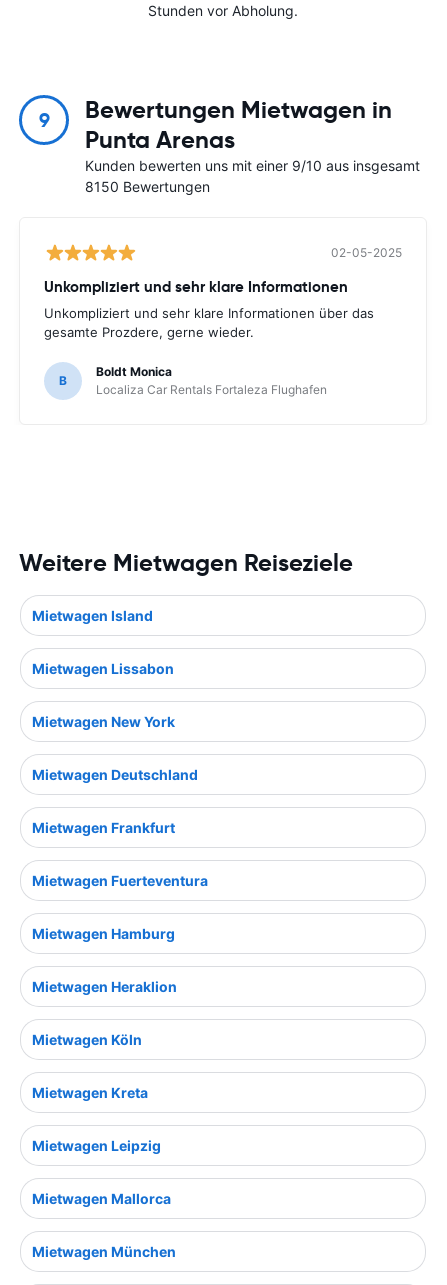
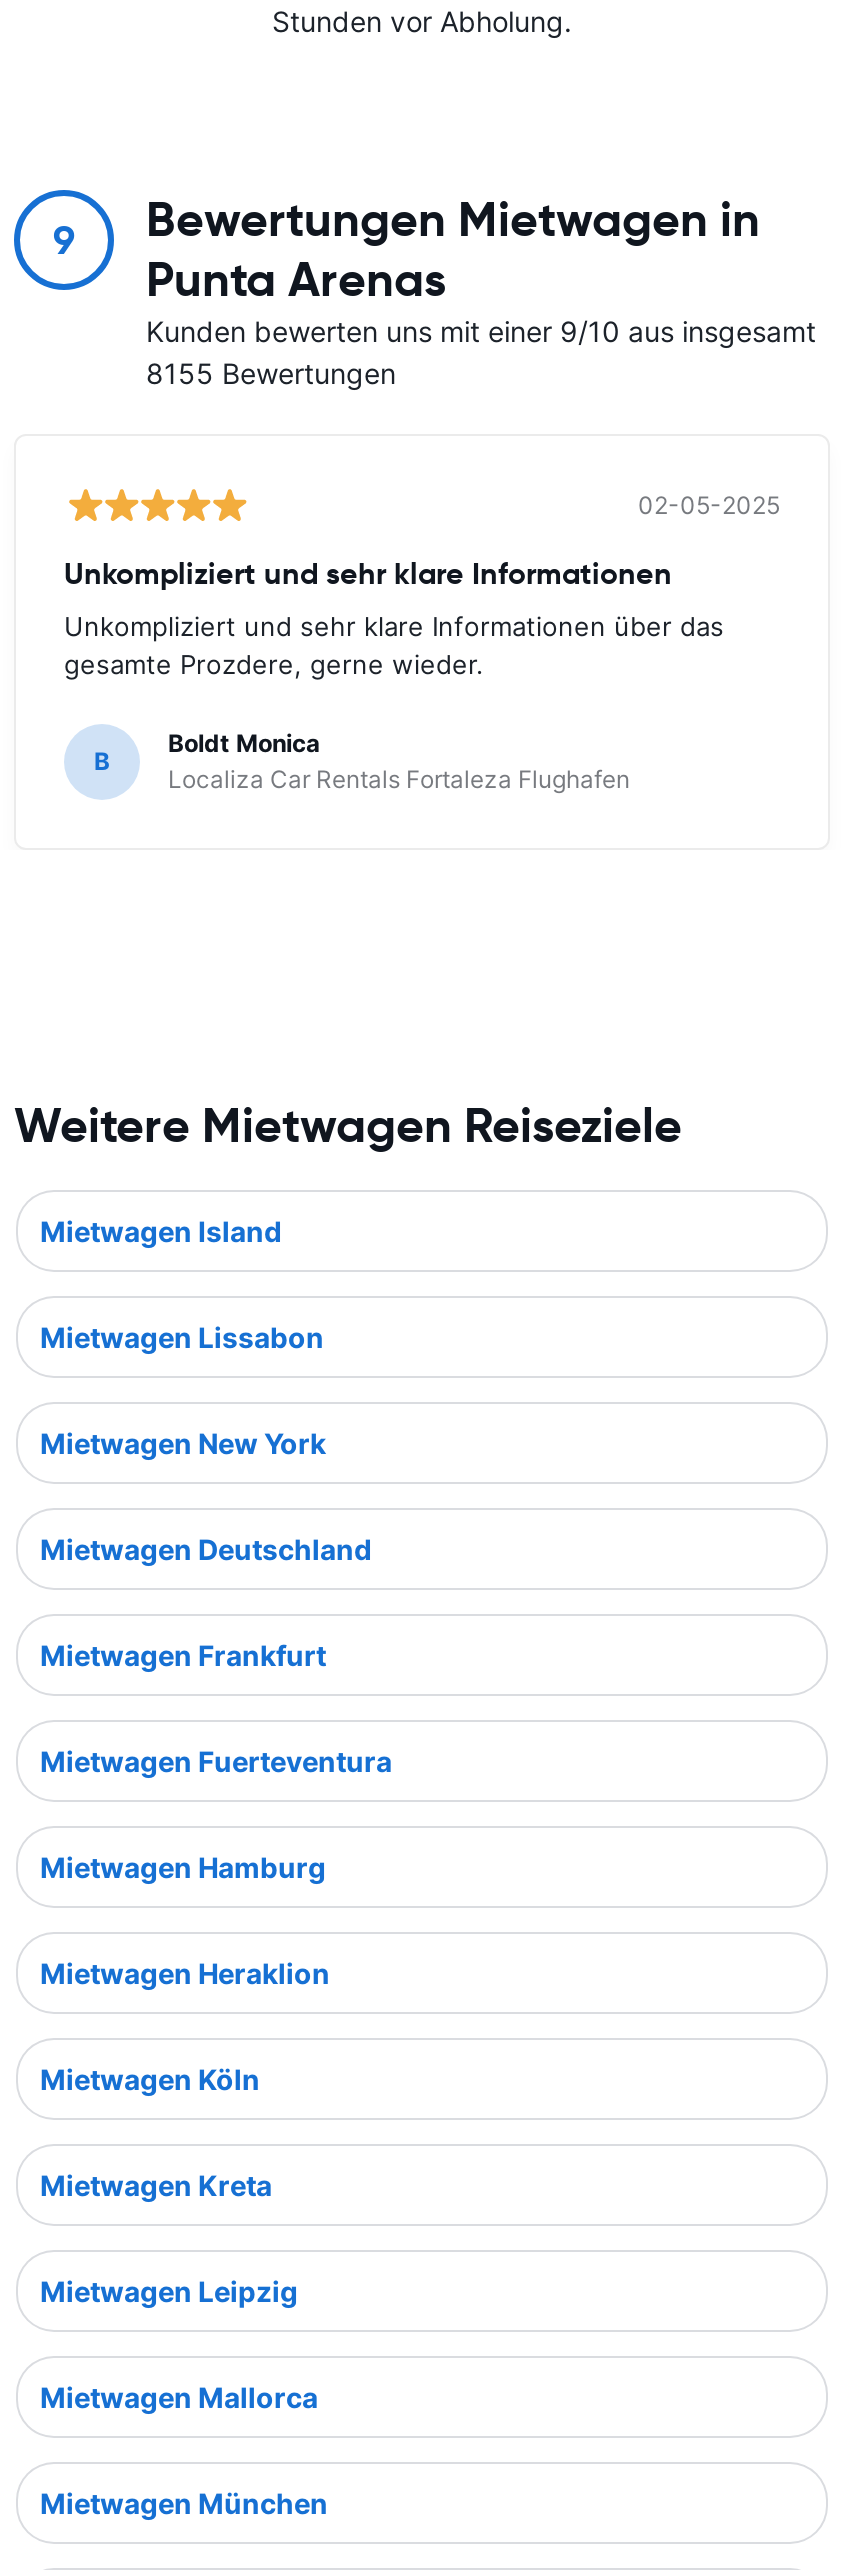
[85,178,210,195] 8150 Bewertungen -> [146,357,396,391] 8155 Bewertungen

